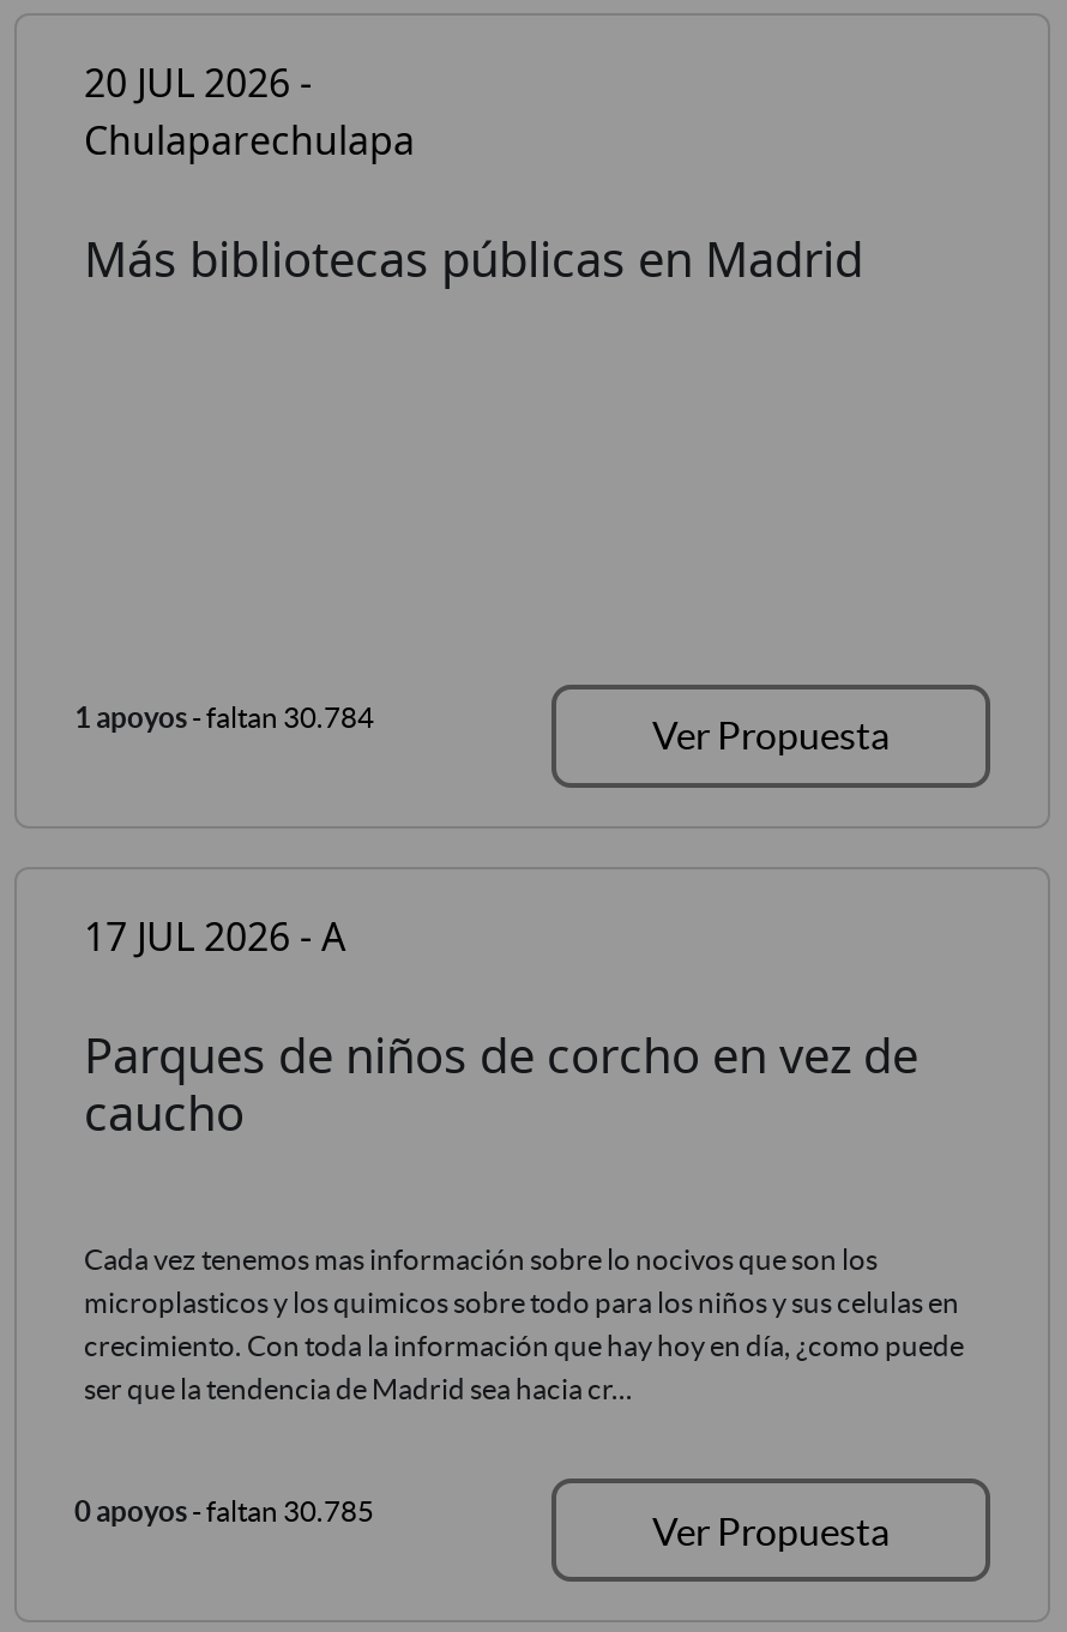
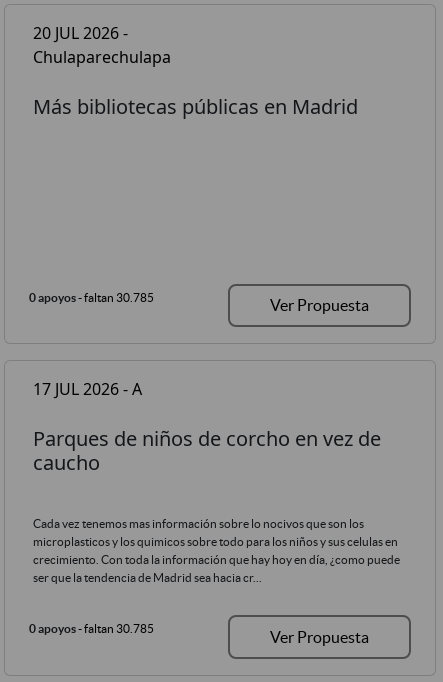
[74,700,374,731] 1 apoyos - faltan 30.784 -> [29,291,154,304] 0 apoyos - faltan 30.785

